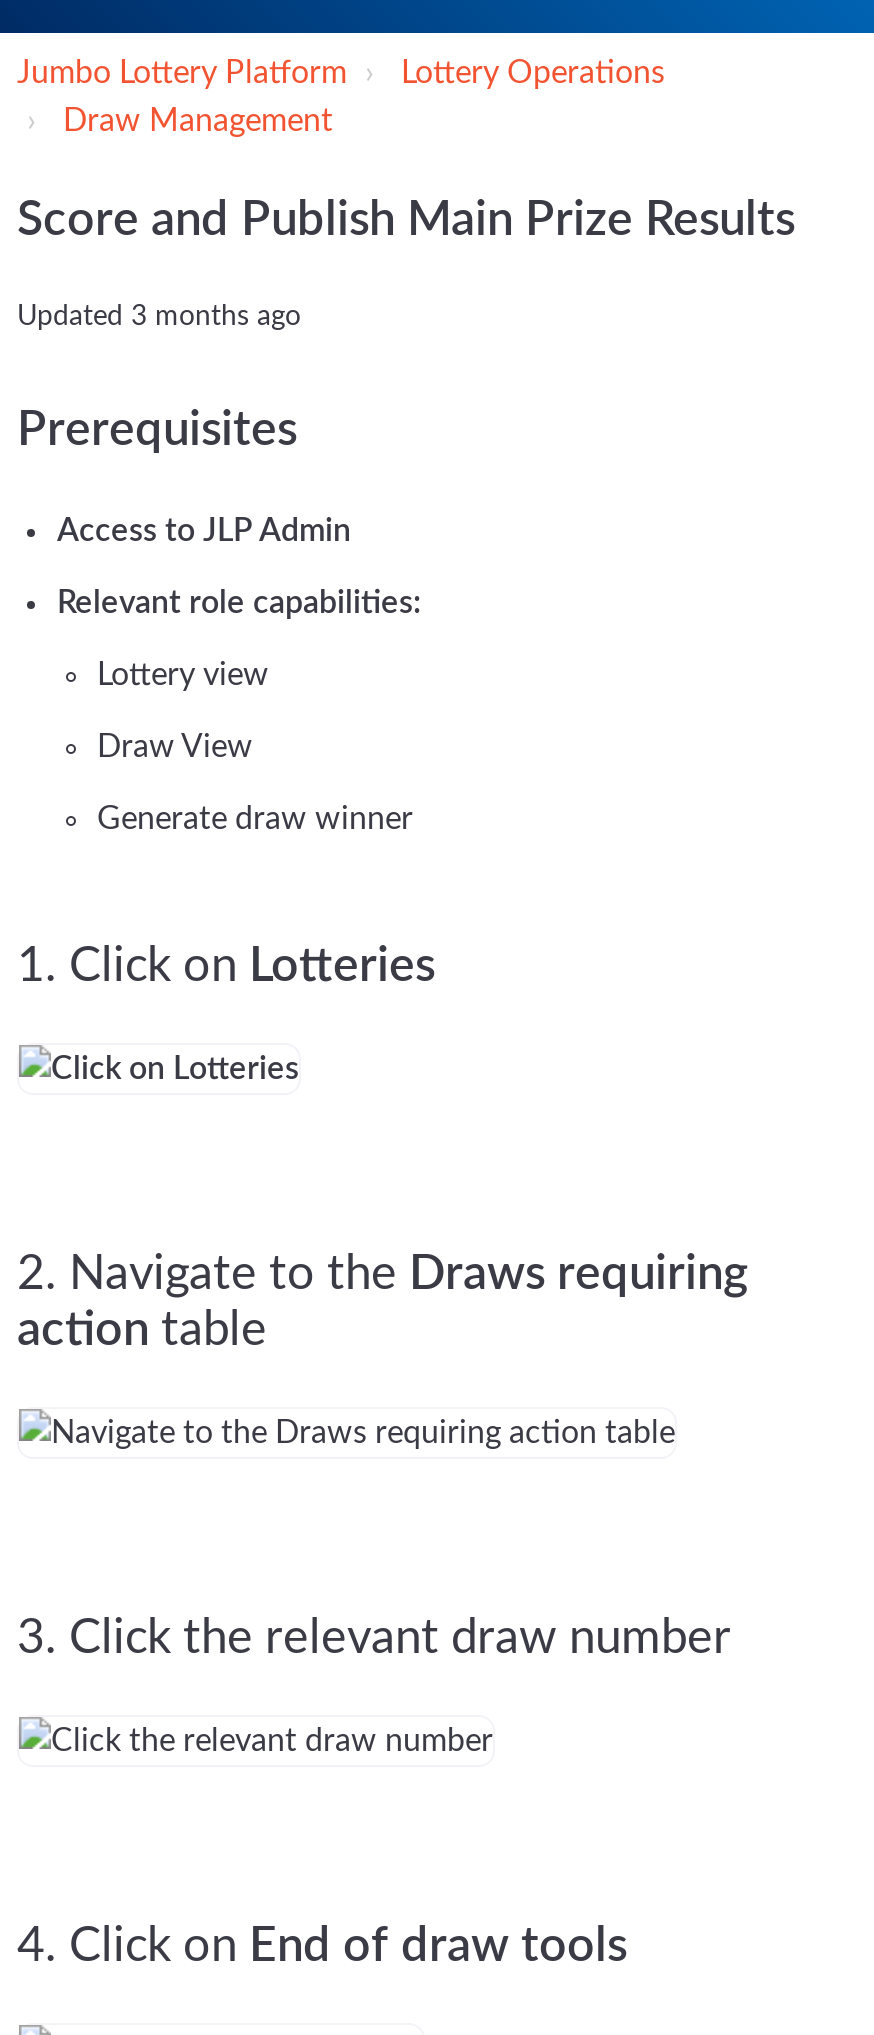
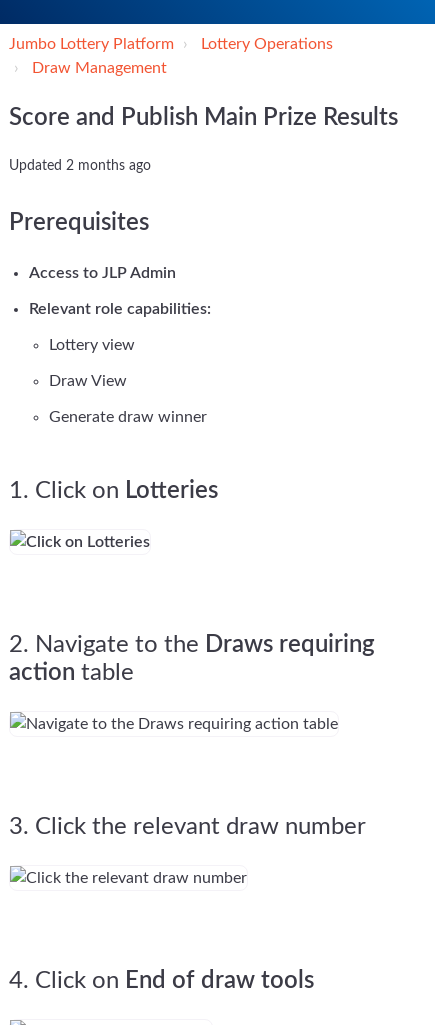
[17,303,301,331] Updated 3 months ago -> [9,159,151,173] Updated 2 months ago

